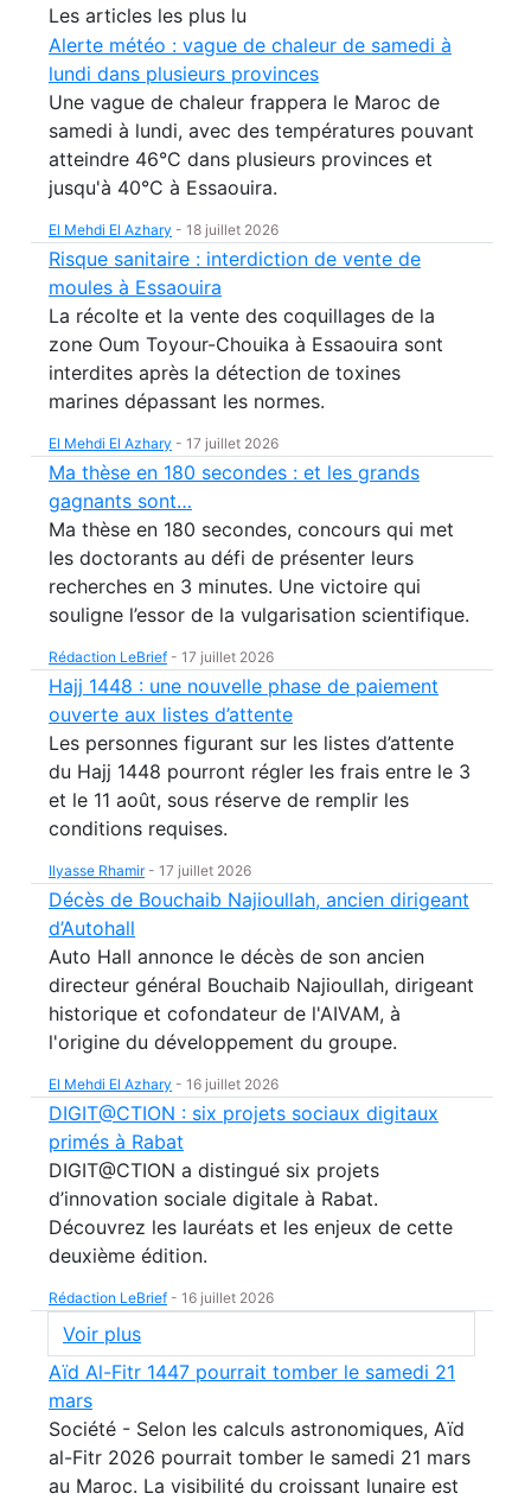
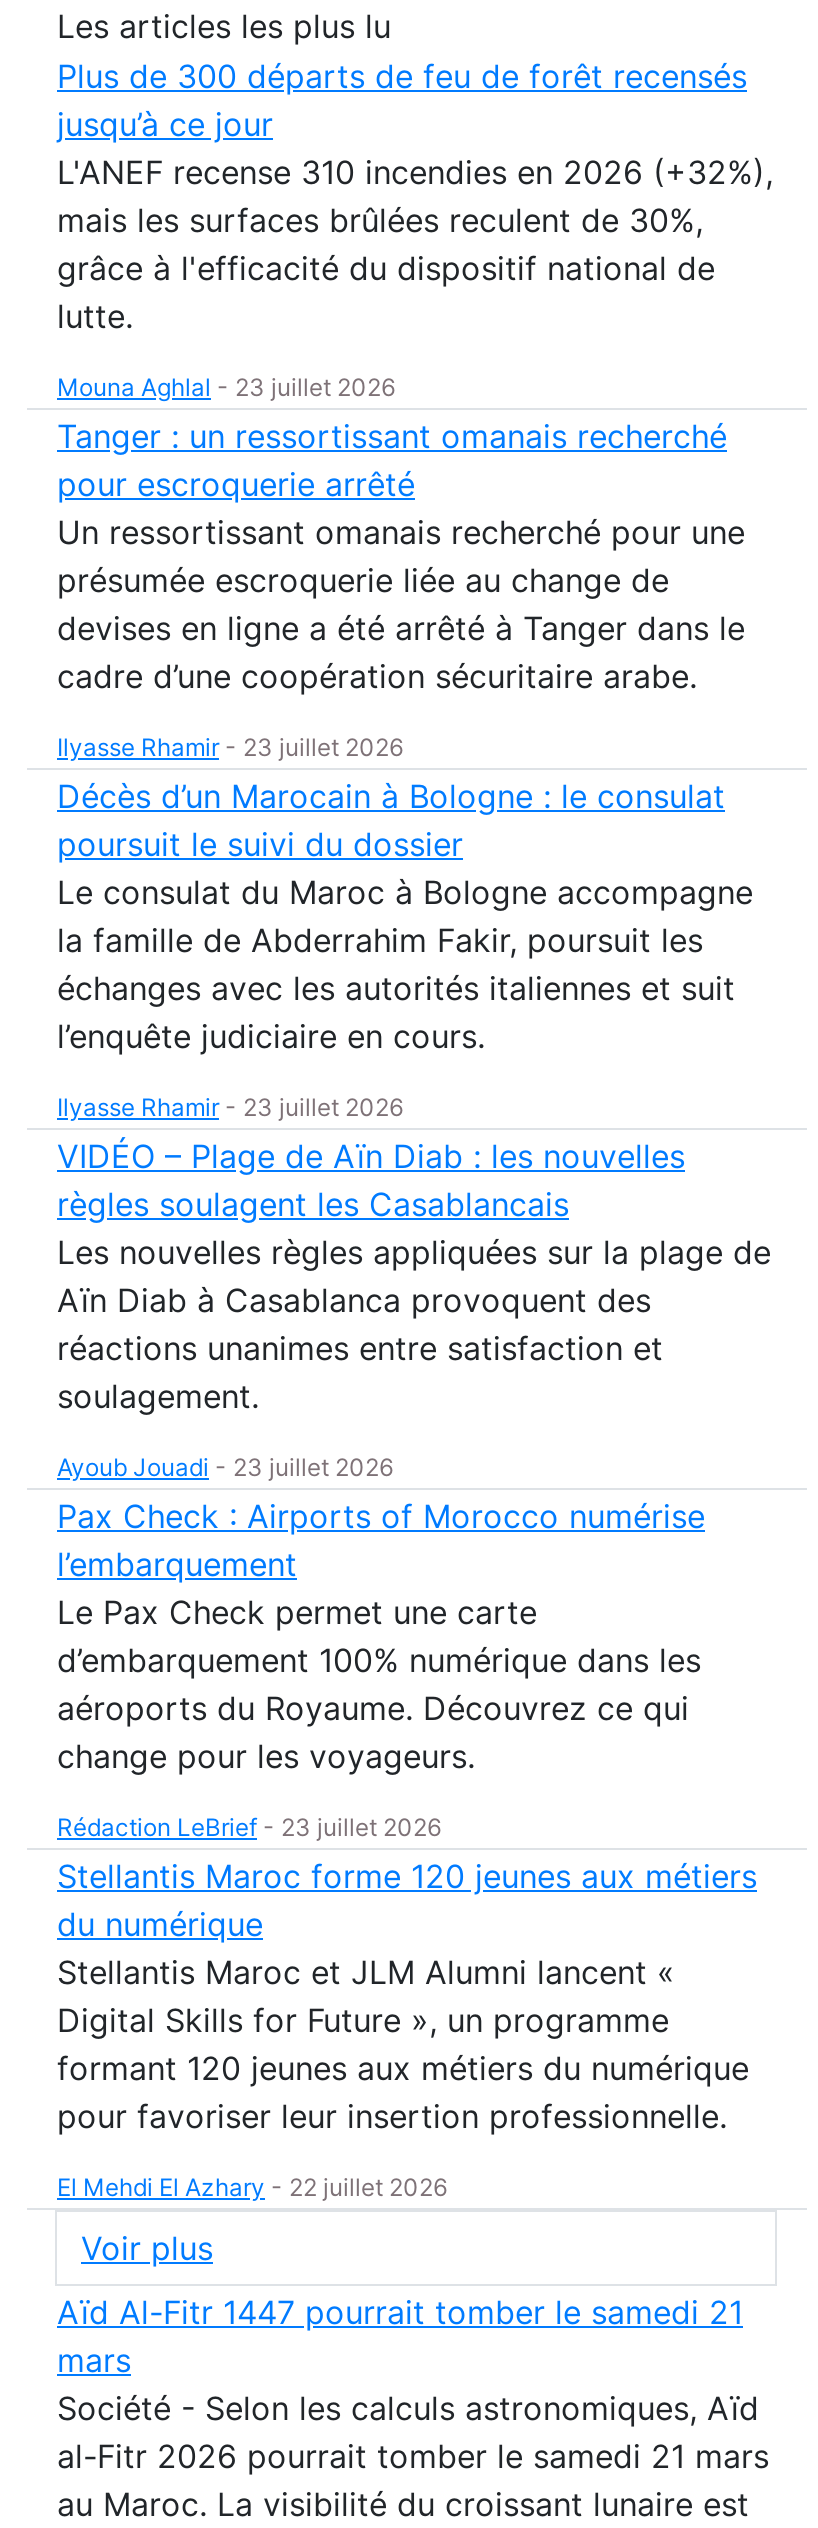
[49,33,474,199] Alerte météo : vague de chaleur de samedi à | lundi dans plusieurs provinces | Une vague de chaleur frappera le Maroc de | samedi à lundi, avec des températures pouvant | atteindre 46°C dans plusieurs provinces et | jusqu'à 40°C à Essaouira. -> [57,55,773,335] Plus de 300 départs de feu de forêt recensés | jusqu’à ce jour | L'ANEF recense 310 incendies en 2026 (+32%), | mais les surfaces brûlées reculent de 30%, | grâce à l'efficacité du dispositif national de | lutte.
[49,220,443,413] El Mehdi El Azhary - 18 juillet 2026 | Risque sanitaire : interdiction de vente de | moules à Essaouira | La récolte et la vente des coquillages de la | zone Oum Toyour-Chouika à Essaouira sont | interdites après la détection de toxines | marines dépassant les normes. -> [57,371,745,695] Mouna Aghlal - 23 juillet 2026 | Tanger : un ressortissant omanais recherché | pour escroquerie arrêté | Un ressortissant omanais recherché pour une | présumée escroquerie liée au change de | devises en ligne a été arrêté à Tanger dans le | cadre d’une coopération sécuritaire arabe.
[49,434,469,626] El Mehdi El Azhary - 17 juillet 2026 | Ma thèse en 180 secondes : et les grands | gagnants sont… | Ma thèse en 180 secondes, concours qui met | les doctorants au défi de présenter leurs | recherches en 3 minutes. Une victoire qui | souligne l’essor de la vulgarisation scientifique. -> [57,731,753,1055] Ilyasse Rhamir - 23 juillet 2026 | Décès d’un Marocain à Bologne : le consulat | poursuit le suivi du dossier | Le consulat du Maroc à Bologne accompagne | la famille de Abderrahim Fakir, poursuit les | échanges avec les autorités italiennes et suit | l’enquête judiciaire en cours.
[49,647,471,840] Rédaction LeBrief - 17 juillet 2026 | Hajj 1448 : une nouvelle phase de paiement | ouverte aux listes d’attente | Les personnes figurant sur les listes d’attente | du Hajj 1448 pourront régler les frais entre le 3 | et le 11 août, sous réserve de remplir les | conditions requises. -> [57,1091,771,1415] Ilyasse Rhamir - 23 juillet 2026 | VIDÉO – Plage de Aïn Diab : les nouvelles | règles soulagent les Casablancais | Les nouvelles règles appliquées sur la plage de | Aïn Diab à Casablanca provoquent des | réactions unanimes entre satisfaction et | soulagement.
[49,861,474,1053] Ilyasse Rhamir - 17 juillet 2026 | Décès de Bouchaib Najioullah, ancien dirigeant | d’Autohall | Auto Hall annonce le décès de son ancien | directeur général Bouchaib Najioullah, dirigeant | historique et cofondateur de l'AIVAM, à | l'origine du développement du groupe. -> [57,1451,705,1775] Ayoub Jouadi - 23 juillet 2026 | Pax Check : Airports of Morocco numérise | l’embarquement | Le Pax Check permet une carte | d’embarquement 100% numérique dans les | aéroports du Royaume. Découvrez ce qui | change pour les voyageurs.
[49,1075,453,1267] El Mehdi El Azhary - 16 juillet 2026 | DIGIT@CTION : six projets sociaux digitaux | primés à Rabat | DIGIT@CTION a distingué six projets | d’innovation sociale digitale à Rabat. | Découvrez les lauréats et les enjeux de cette | deuxième édition. -> [57,1811,757,2135] Rédaction LeBrief - 23 juillet 2026 | Stellantis Maroc forme 120 jeunes aux métiers | du numérique | Stellantis Maroc et JLM Alumni lancent « | Digital Skills for Future », un programme | formant 120 jeunes aux métiers du numérique | pour favoriser leur insertion professionnelle.
[49,1288,274,1306] Rédaction LeBrief - 16 juillet 2026 -> [57,2171,447,2201] El Mehdi El Azhary - 22 juillet 2026

